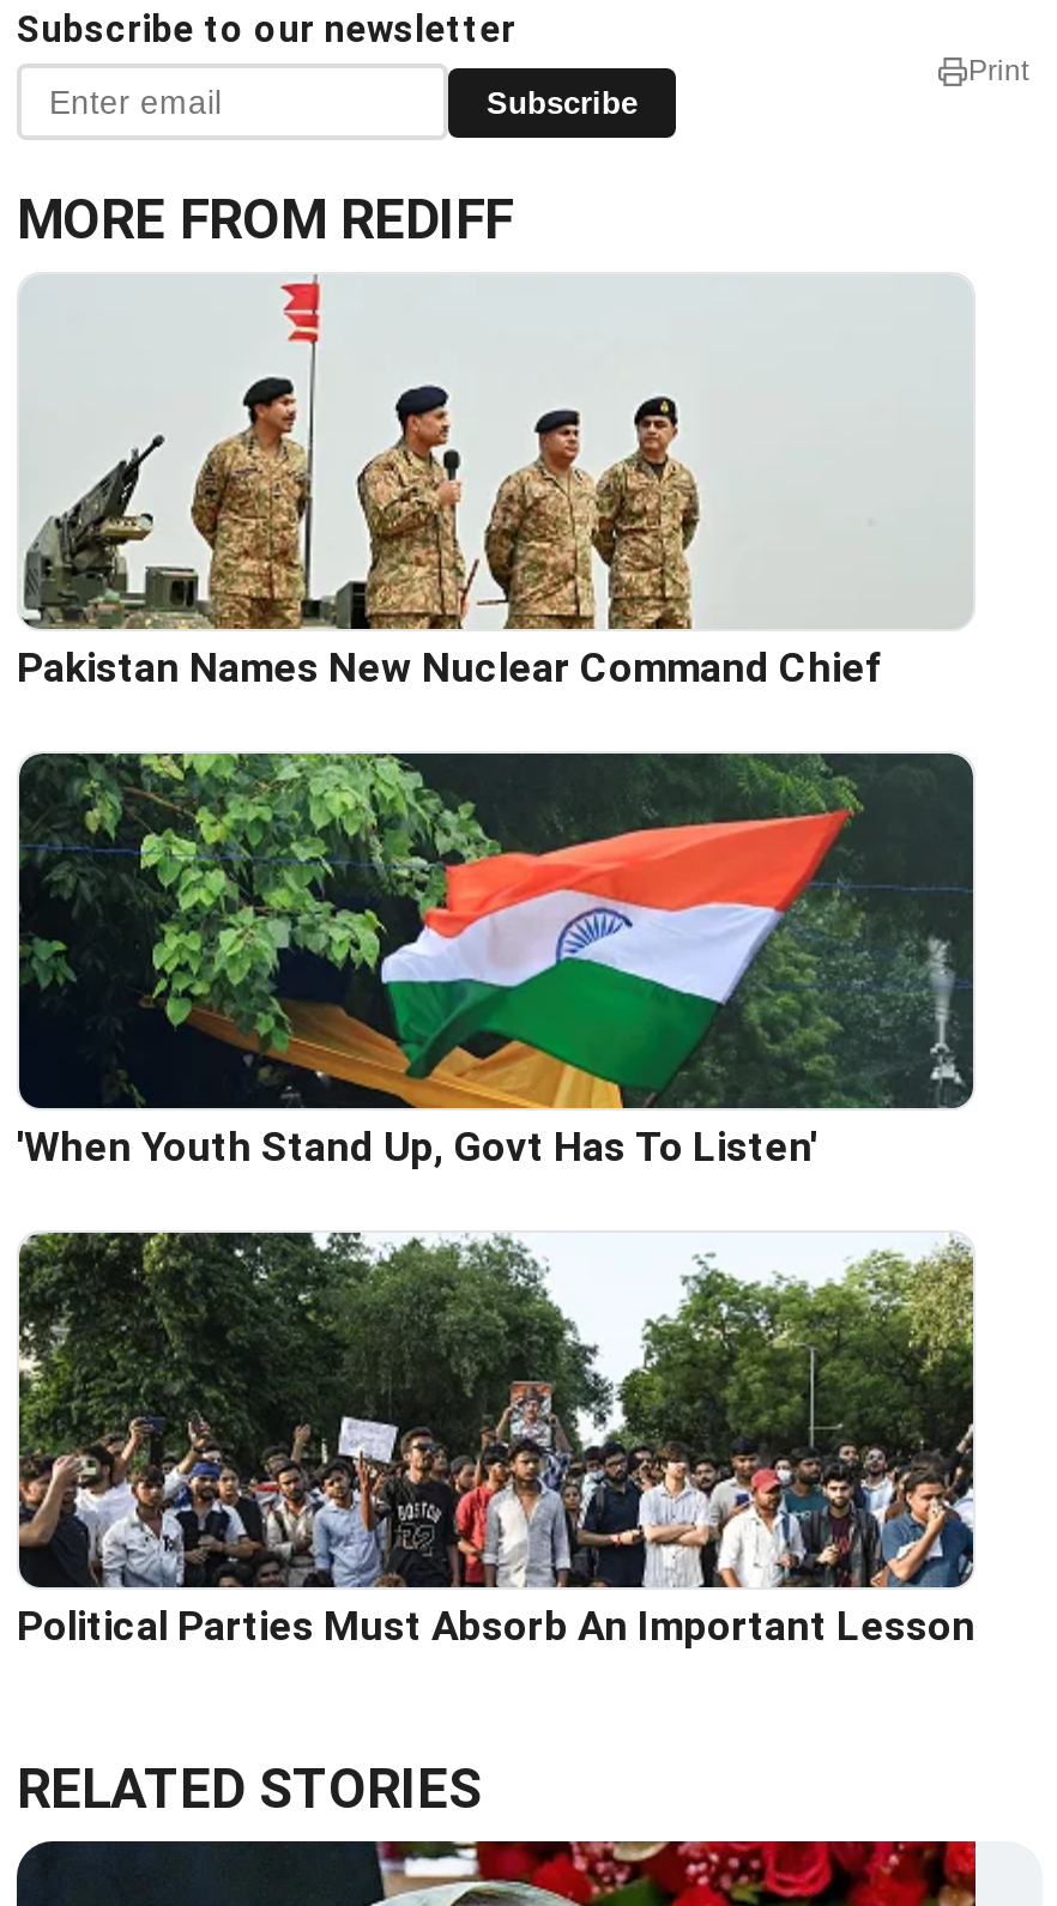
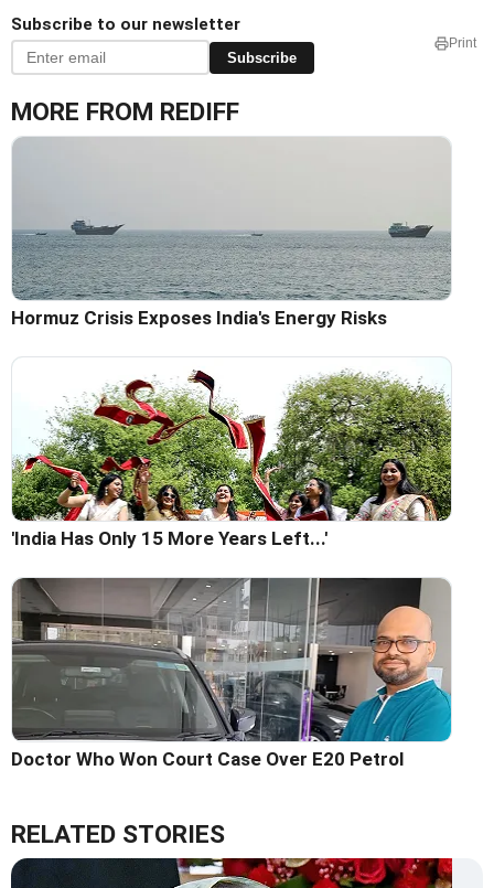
[17,279,971,692] [image] | Pakistan Names New Nuclear Command Chief -> [11,141,451,329] [image] | Hormuz Crisis Exposes India's Energy Risks
[17,751,976,1172] [image] | 'When Youth Stand Up, Govt Has To Listen' -> [11,357,452,550] [image] | 'India Has Only 15 More Years Left...'
[17,1230,976,1651] [image] | Political Parties Must Absorb An Important Lesson -> [11,577,452,771] [image] | Doctor Who Won Court Case Over E20 Petrol

